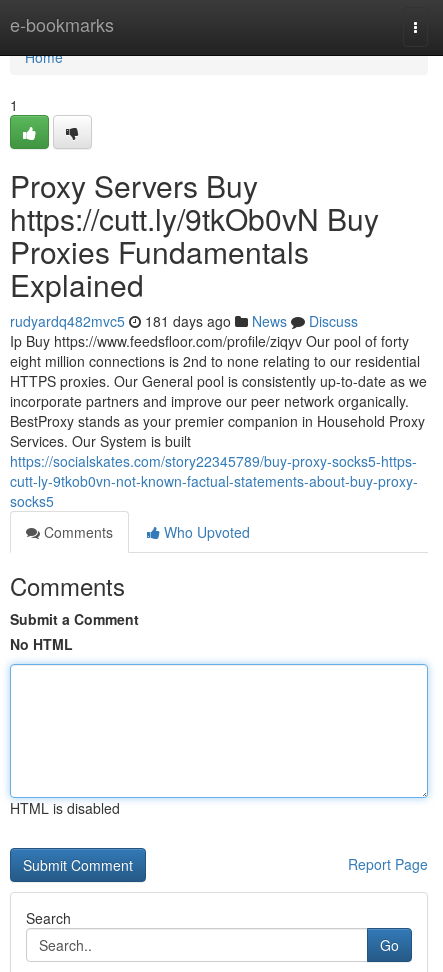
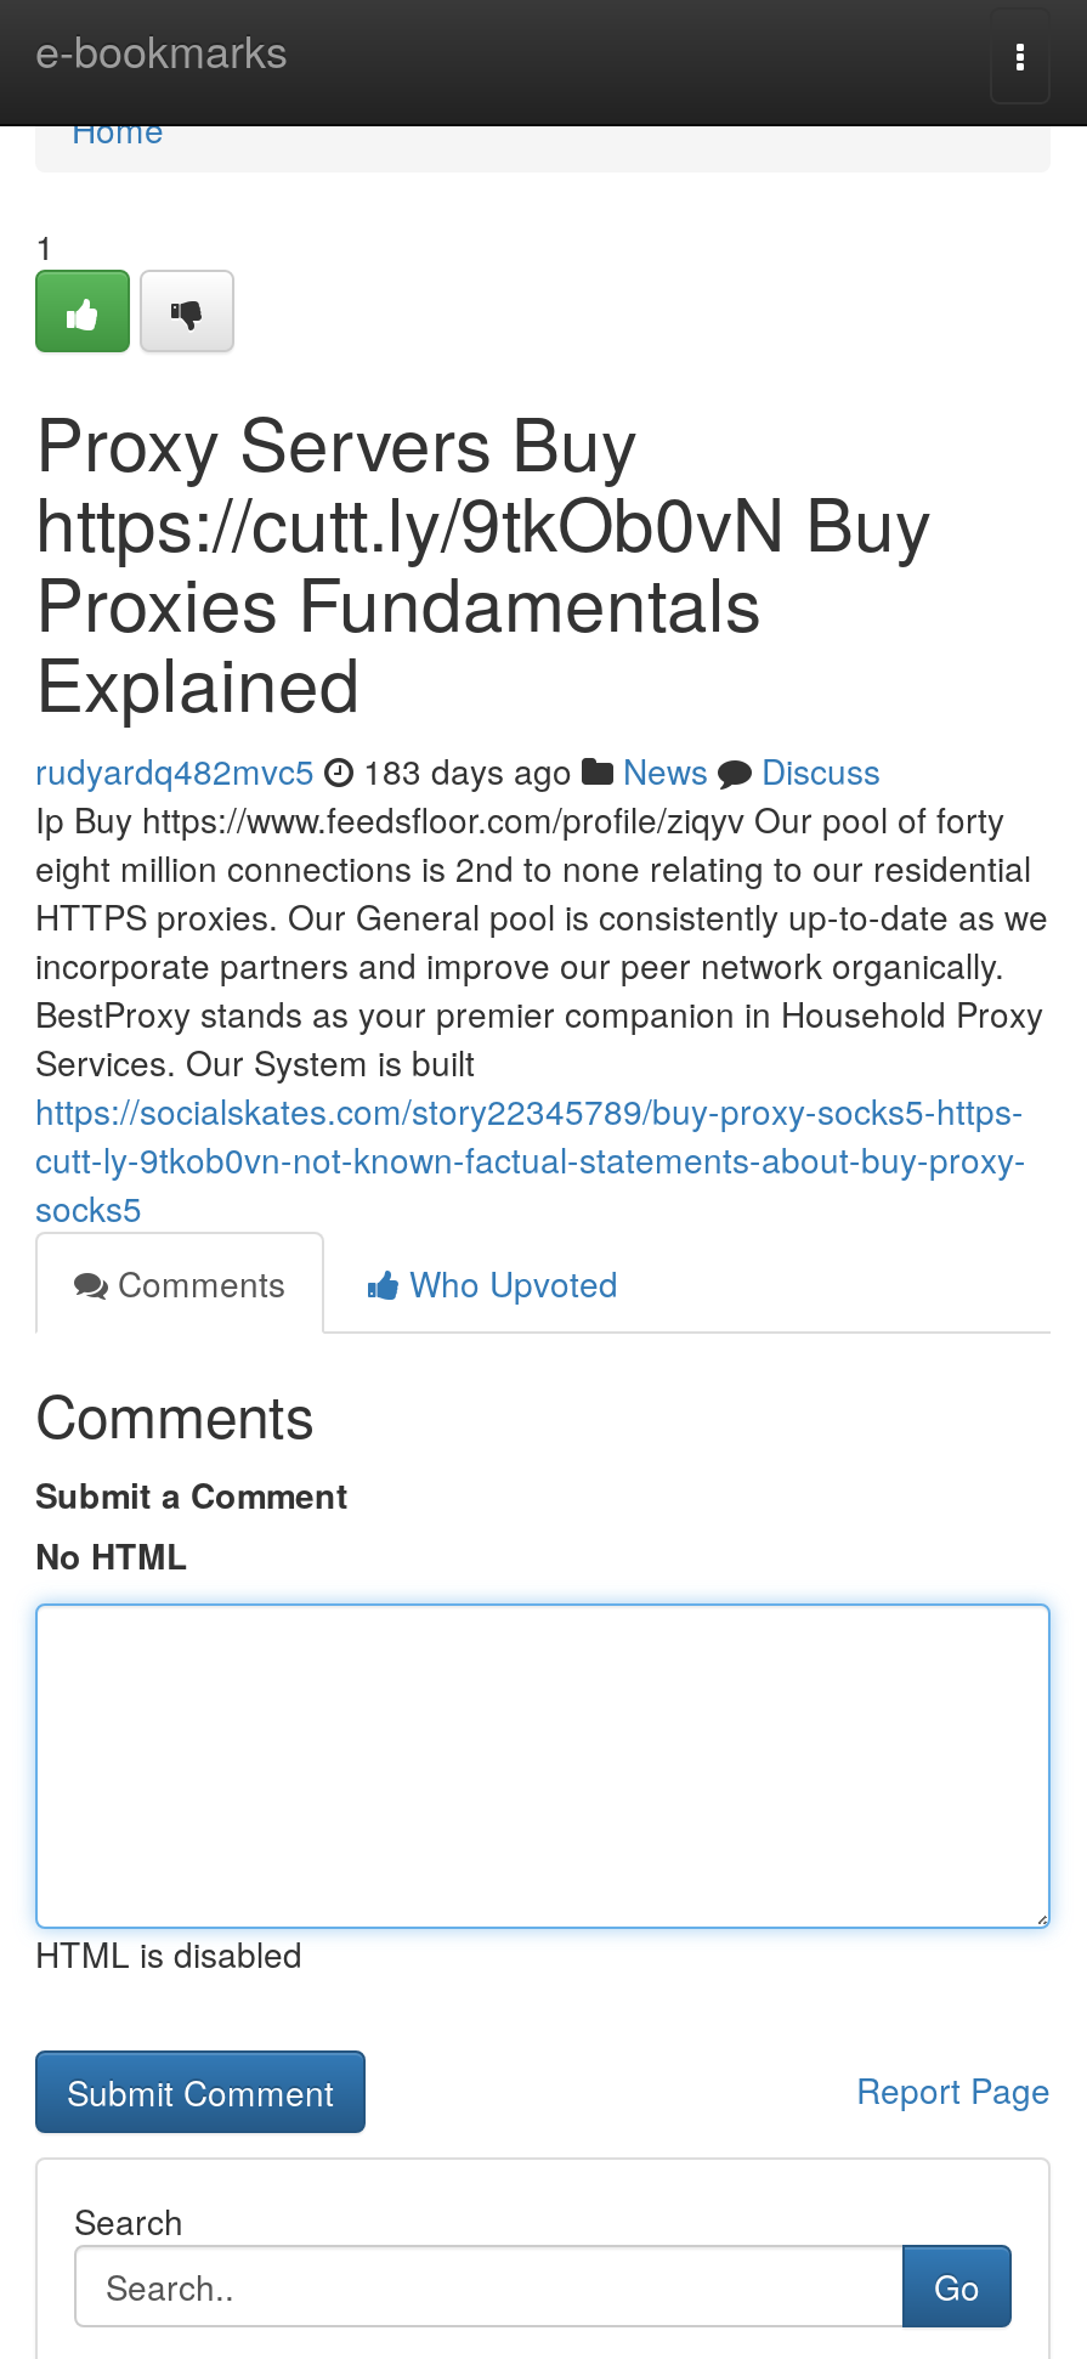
[10,311,358,331] rudyardq482mvc5 181 days ago News Discuss -> [35,746,881,794] rudyardq482mvc5 183 days ago News Discuss

